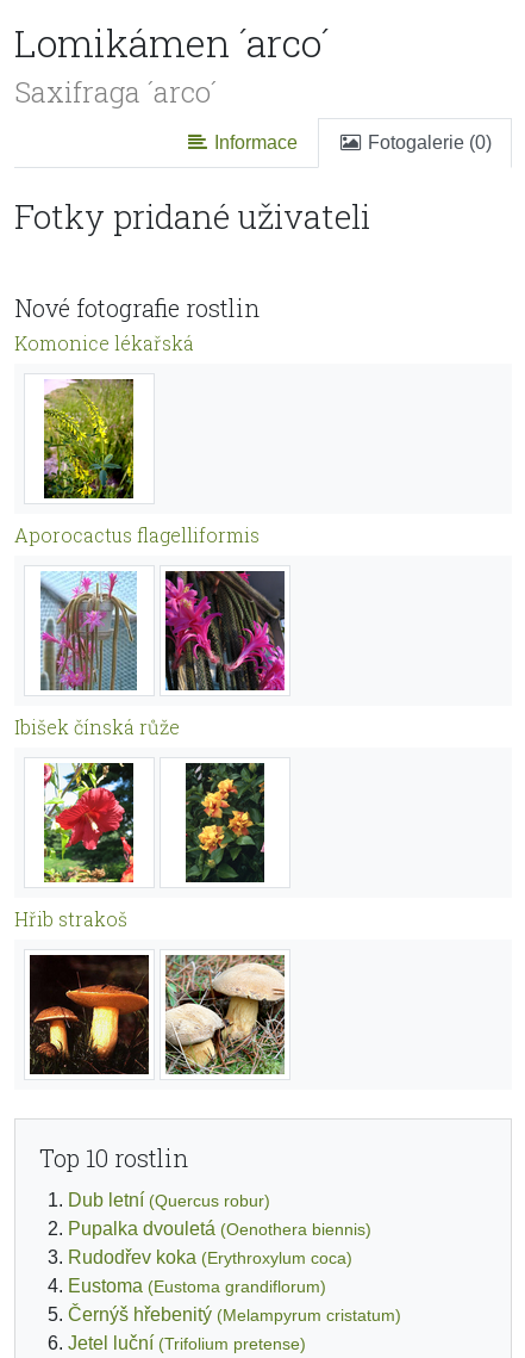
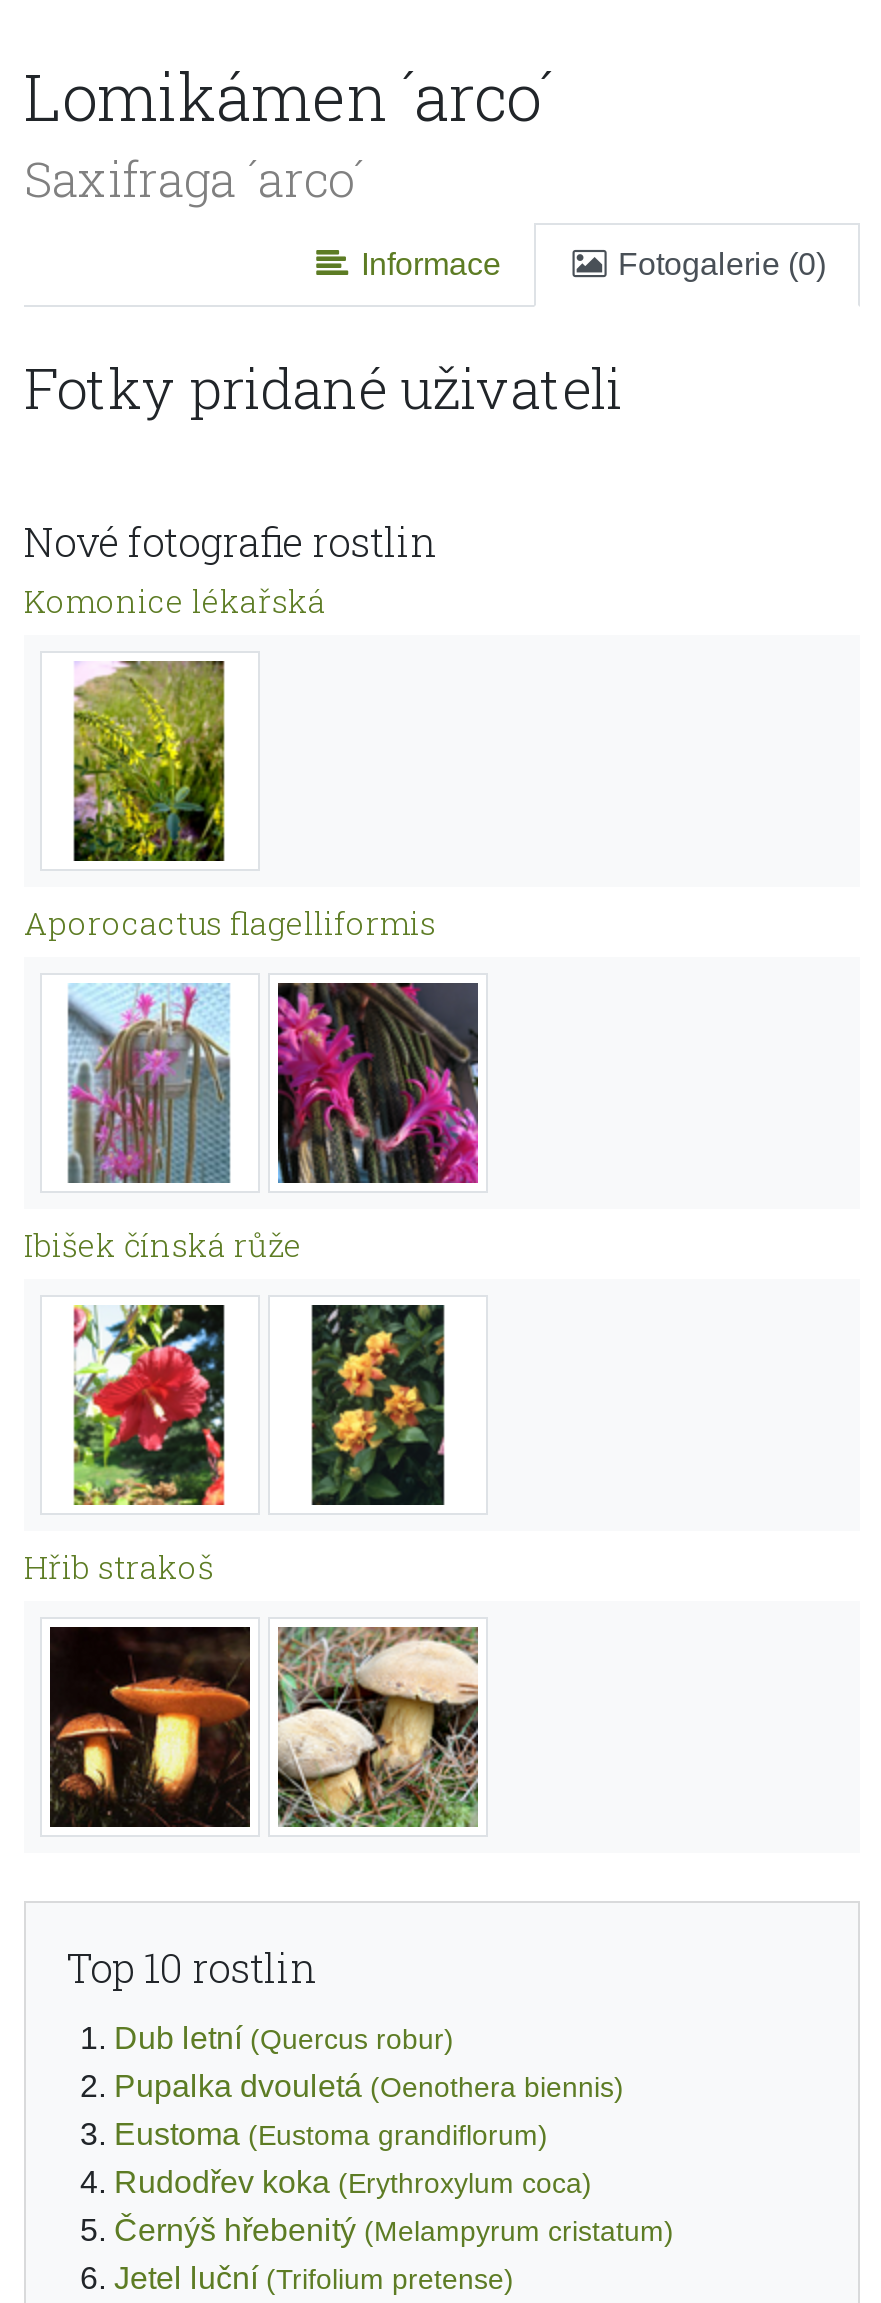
moved [68,1247,352,1267] -> [114,2165,592,2199]: Rudodřev koka (Erythroxylum coca)
moved [68,1276,326,1296] -> [114,2117,548,2151]: Eustoma (Eustoma grandiflorum)

